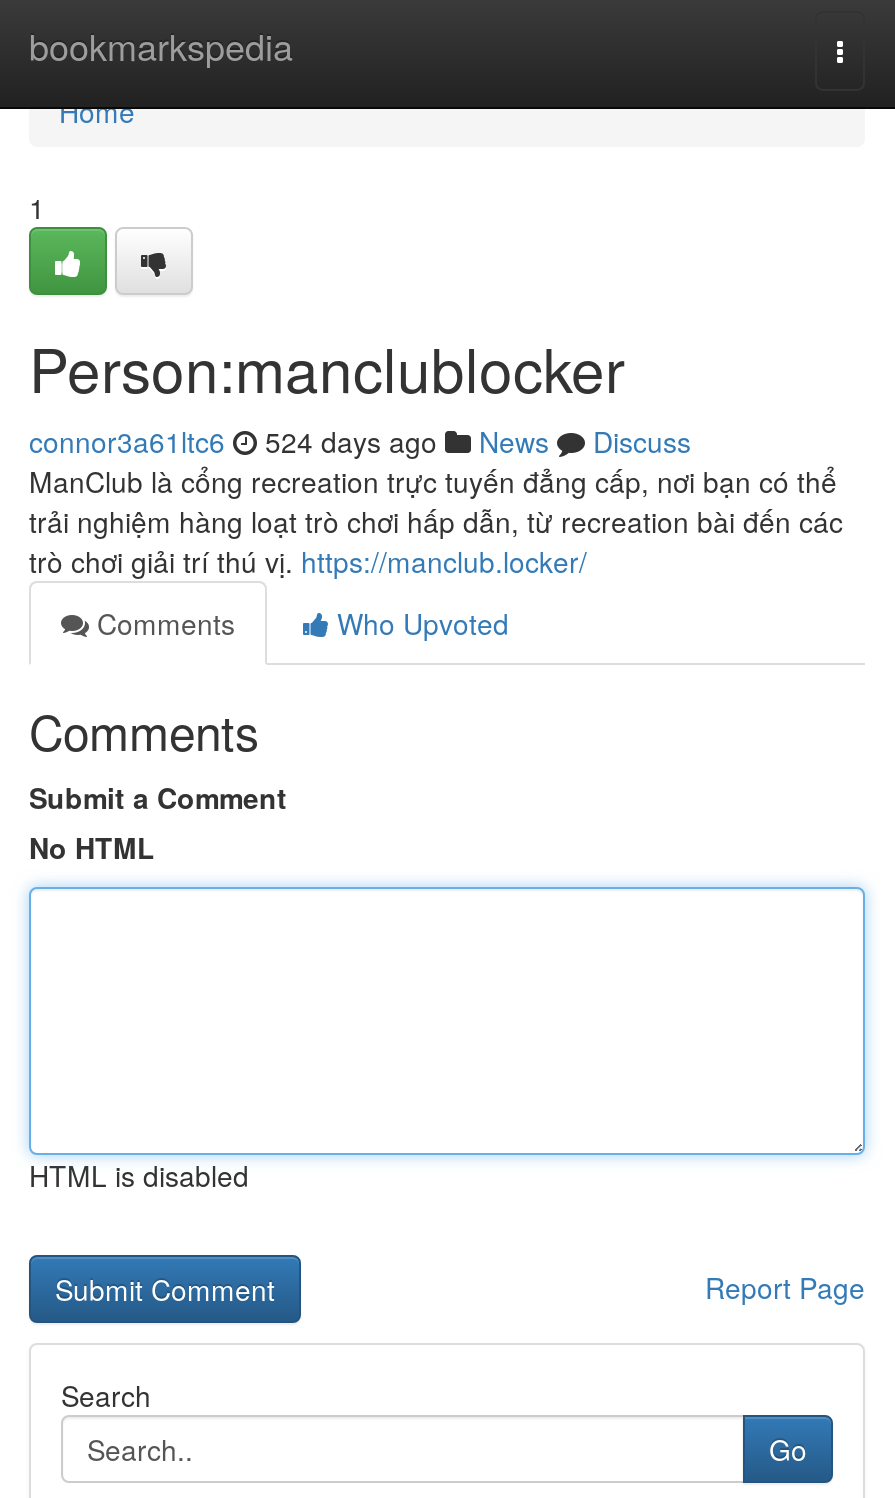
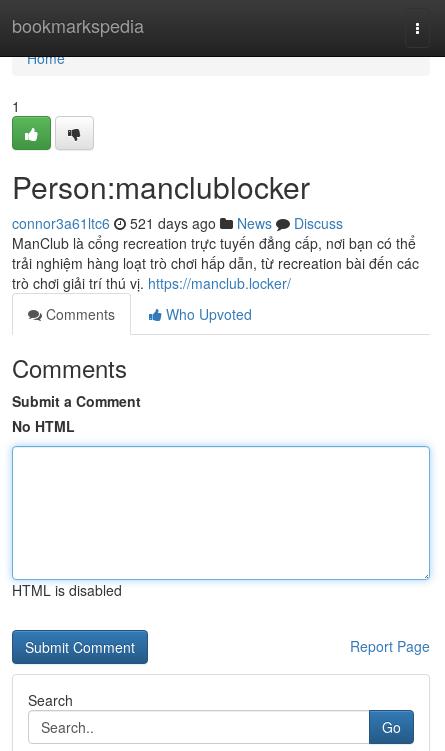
[29,421,691,461] connor3a61ltc6 524 days ago News Discuss -> [12,213,343,233] connor3a61ltc6 521 days ago News Discuss

